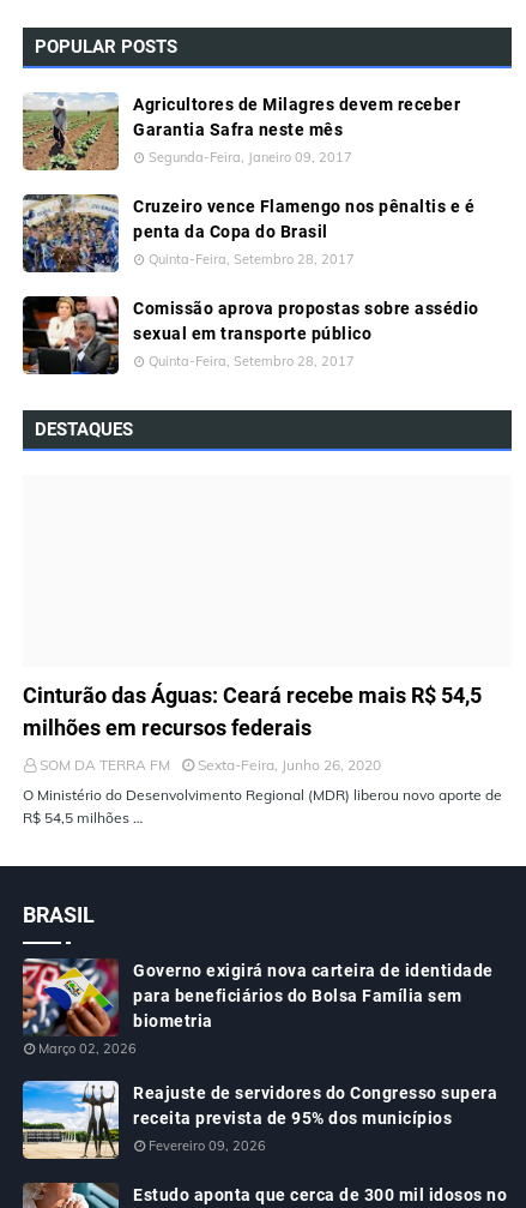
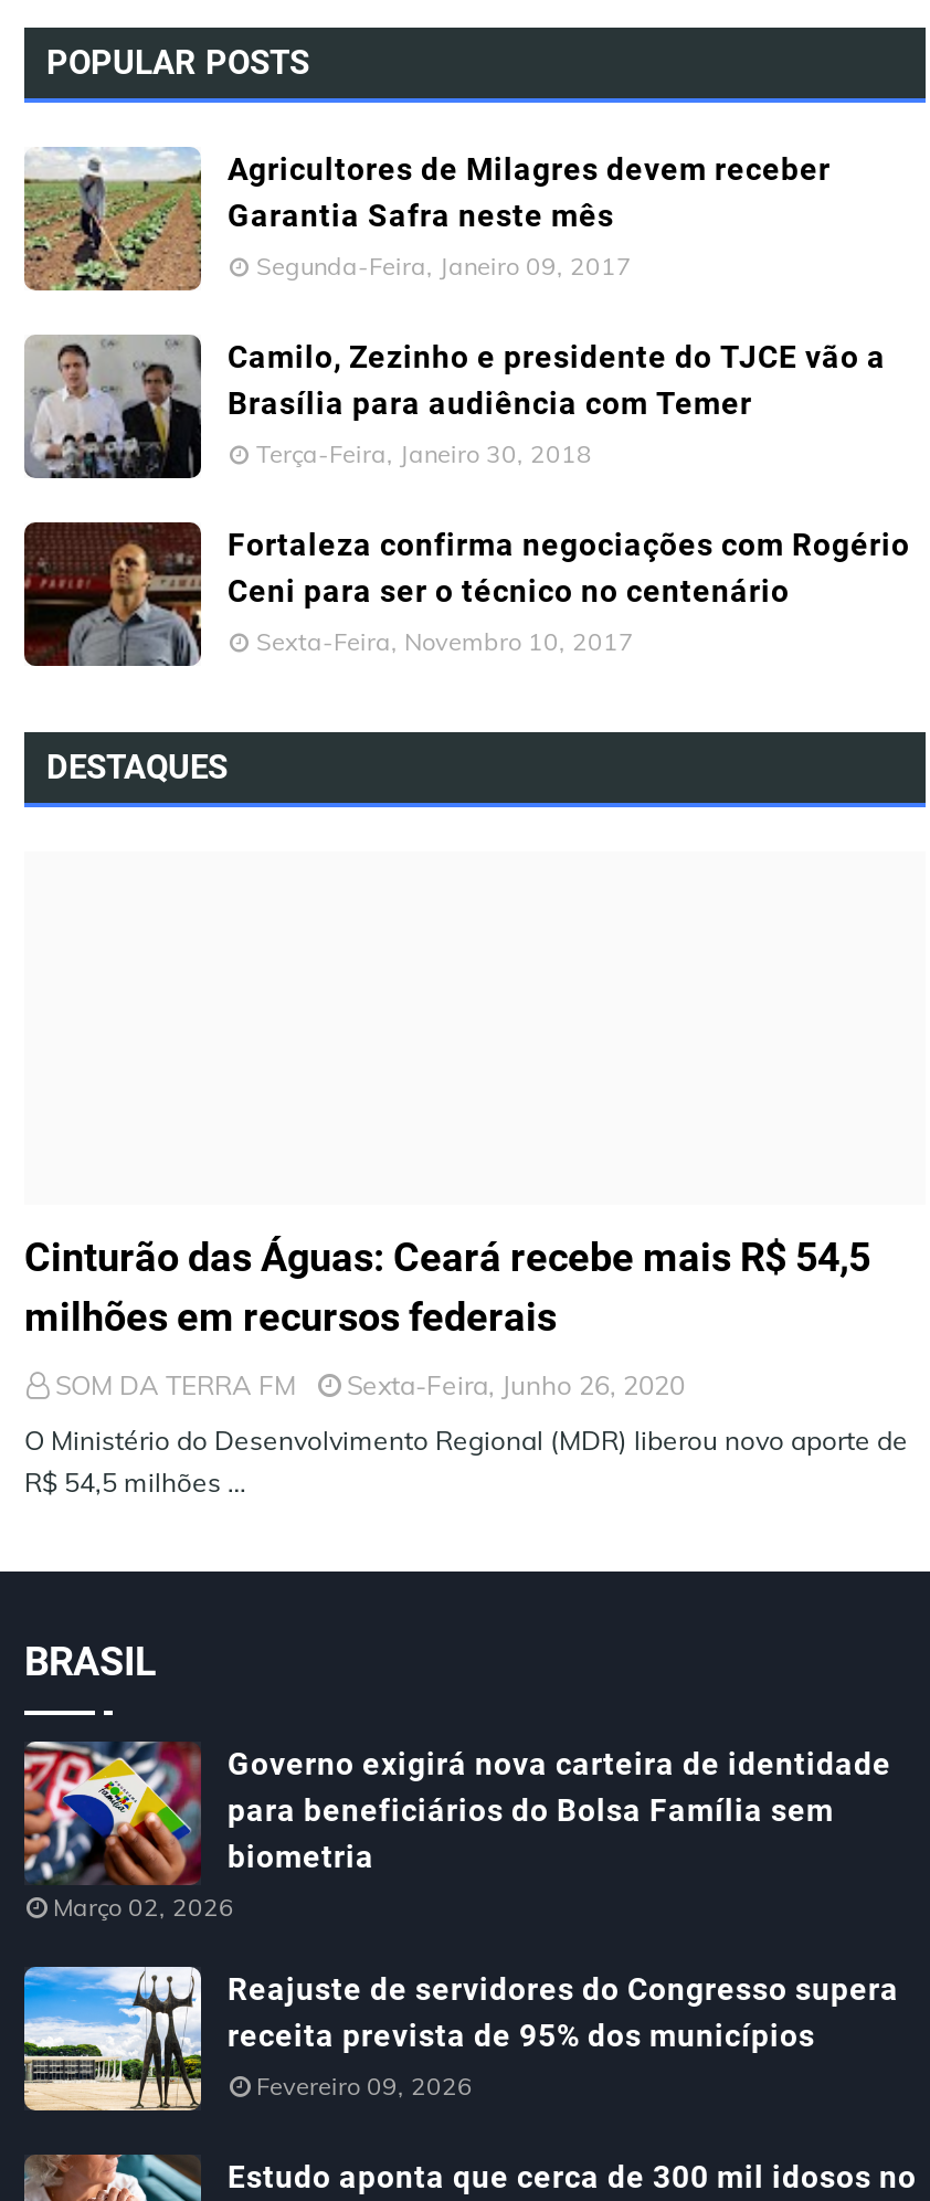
[23,193,474,274] [image] | Cruzeiro vence Flamengo nos pênaltis e é | penta da Copa do Brasil -> [24,335,886,480] [image] | Camilo, Zezinho e presidente do TJCE vão a | Brasília para audiência com Temer
[149,251,355,268] Quinta-Feira, Setembro 28, 2017 -> [256,438,592,469] Terça-Feira, Janeiro 30, 2018
[22,295,479,375] [image] | Comissão aprova propostas sobre assédio | sexual em transporte público -> [22,520,910,668] [image] | Fortaleza confirma negociações com Rogério | Ceni para ser o técnico no centenário
[149,353,355,369] Quinta-Feira, Setembro 28, 2017 -> [256,626,634,657] Sexta-Feira, Novembro 10, 2017

